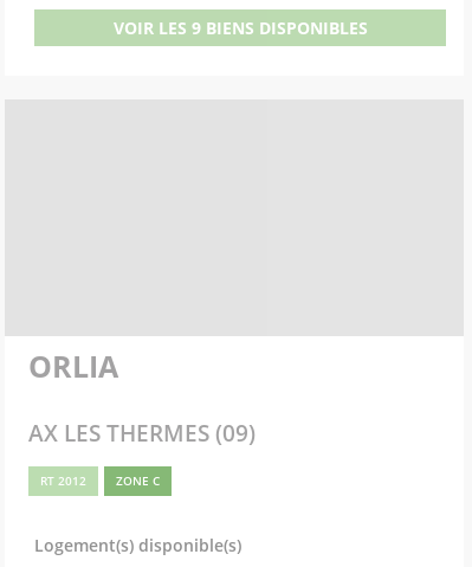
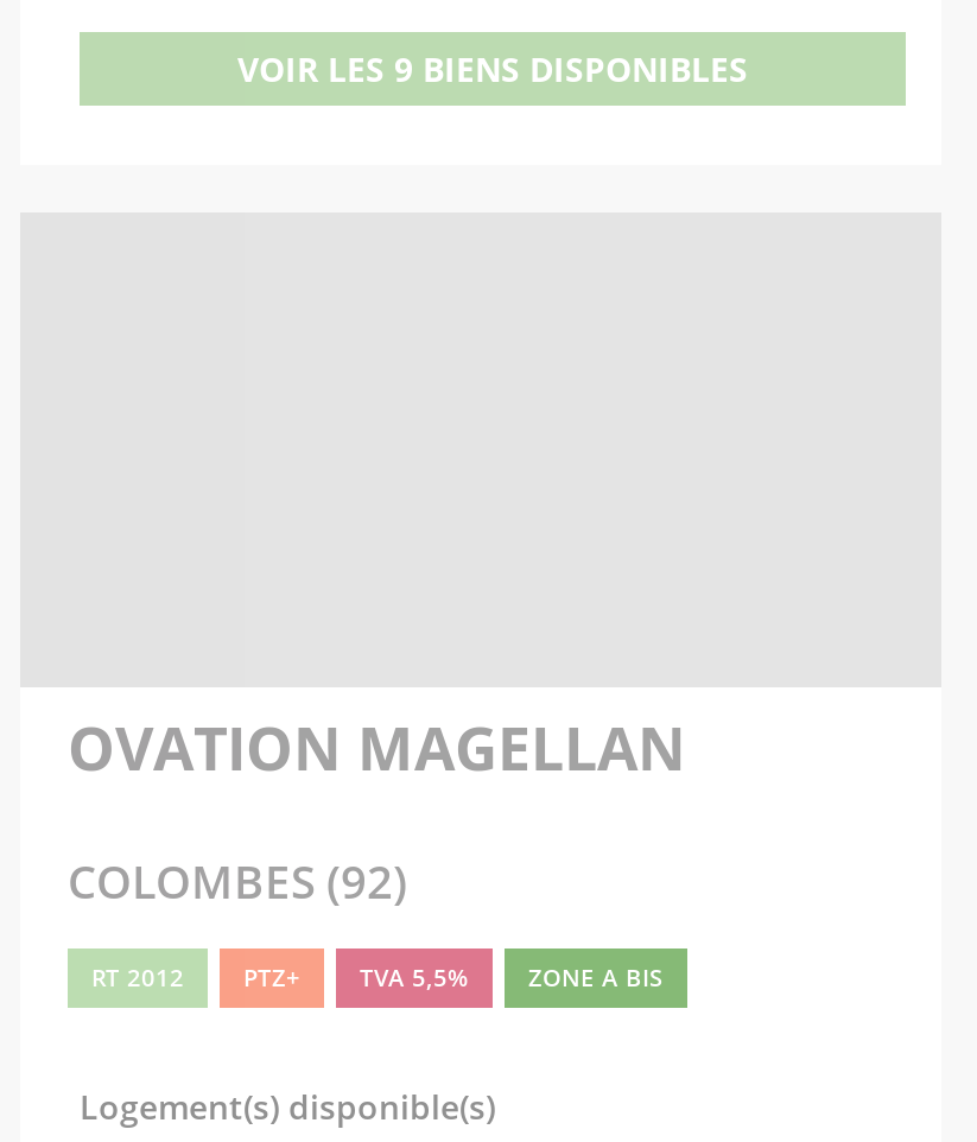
[28,346,118,386] ORLIA -> [68,706,685,787] OVATION MAGELLAN
[28,418,256,449] AX LES THERMES (09) -> [68,851,407,913] COLOMBES (92)
[116,472,160,489] ZONE C -> [243,960,664,994] PTZ+ | TVA 5,5% | ZONE A BIS

